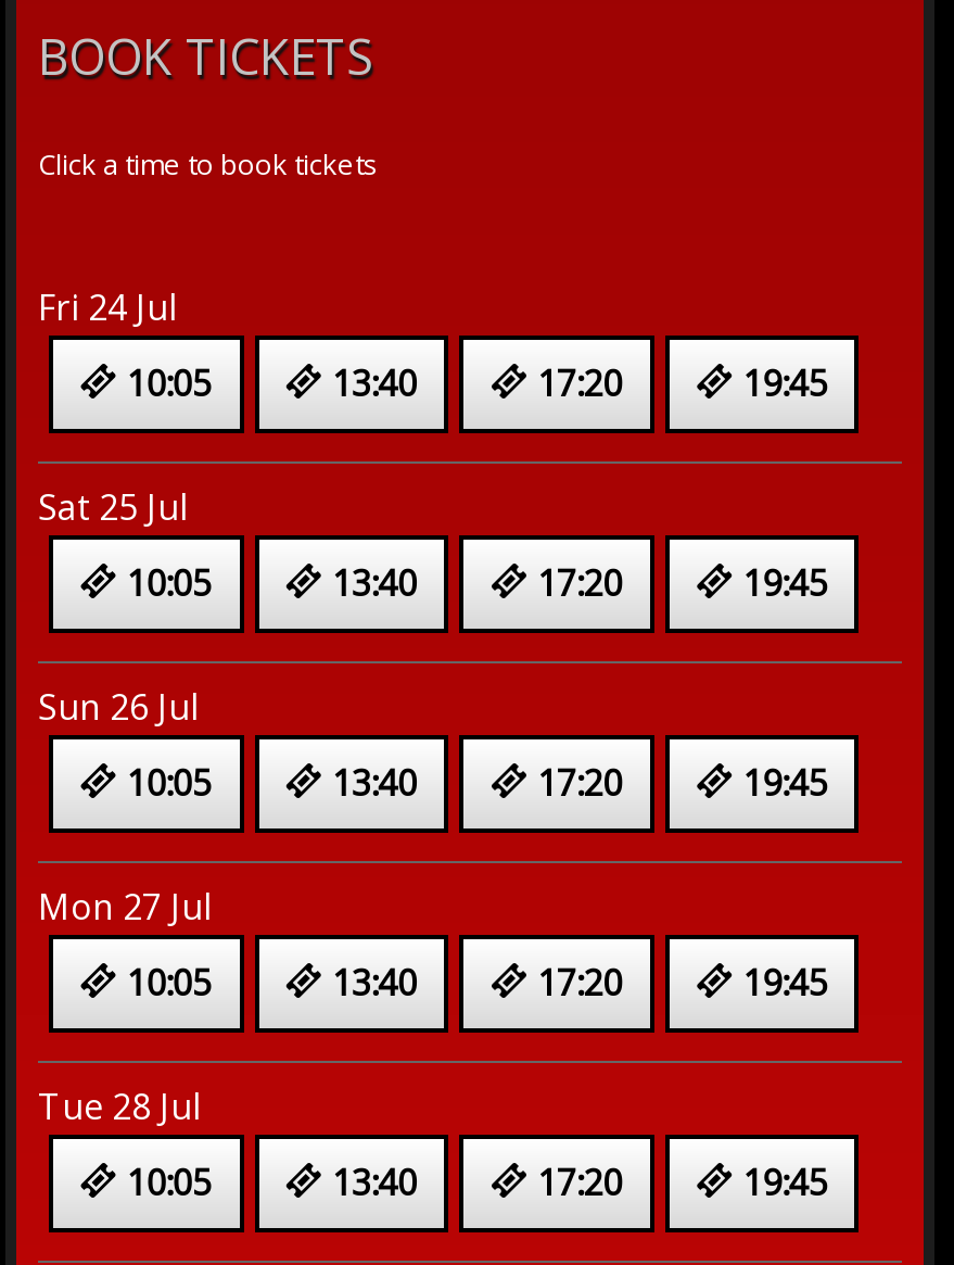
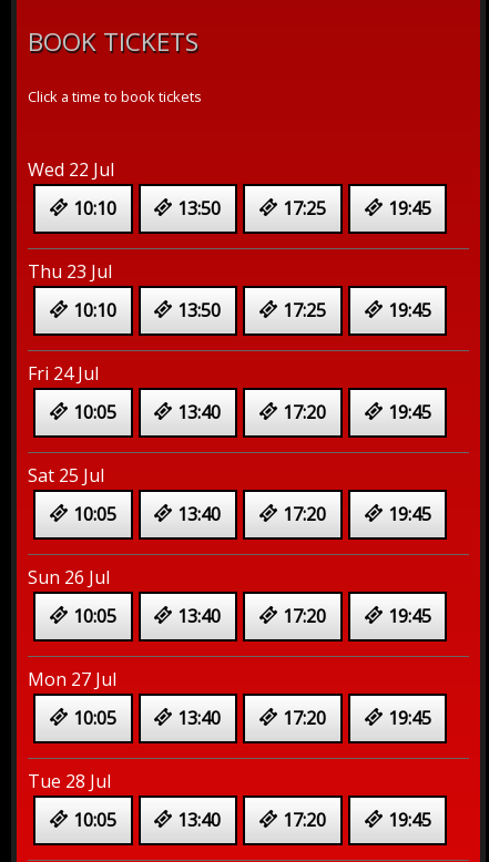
none -> [28,157,431,322] Wed 22 Jul | 10:10 | 13:50 | 17:25 | 19:45 | Thu 23 Jul | 10:10 | 13:50 | 17:25 | 19:45

